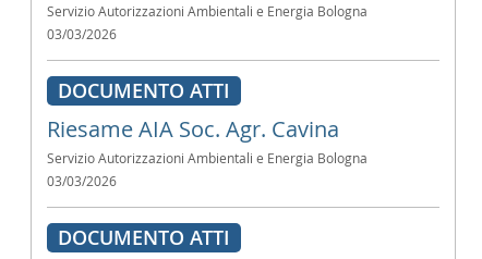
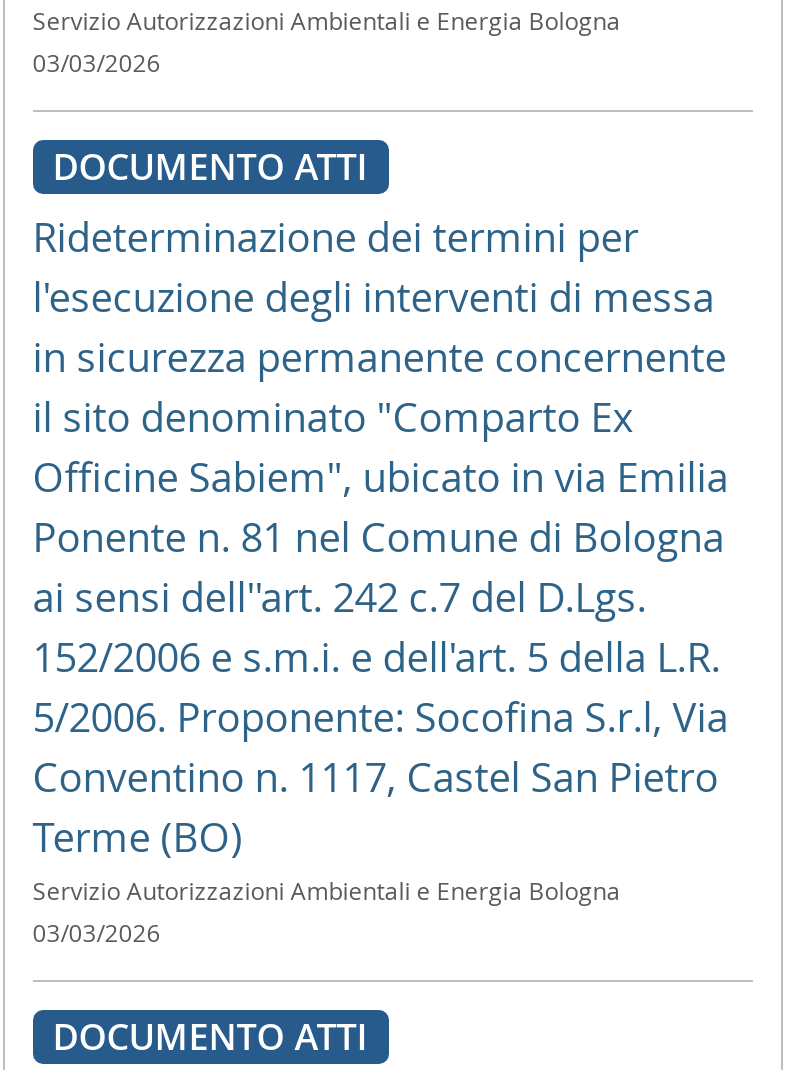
[47,114,339,144] Riesame AIA Soc. Agr. Cavina -> [32,210,728,864] Rideterminazione dei termini per | l'esecuzione degli interventi di messa | in sicurezza permanente concernente | il sito denominato "Comparto Ex | Officine Sabiem", ubicato in via Emilia | Ponente n. 81 nel Comune di Bologna | ai sensi dell''art. 242 c.7 del D.Lgs. | 152/2006 e s.m.i. e dell'art. 5 della L.R. | 5/2006. Proponente: Socofina S.r.l, Via | Conventino n. 1117, Castel San Pietro | Terme (BO)

